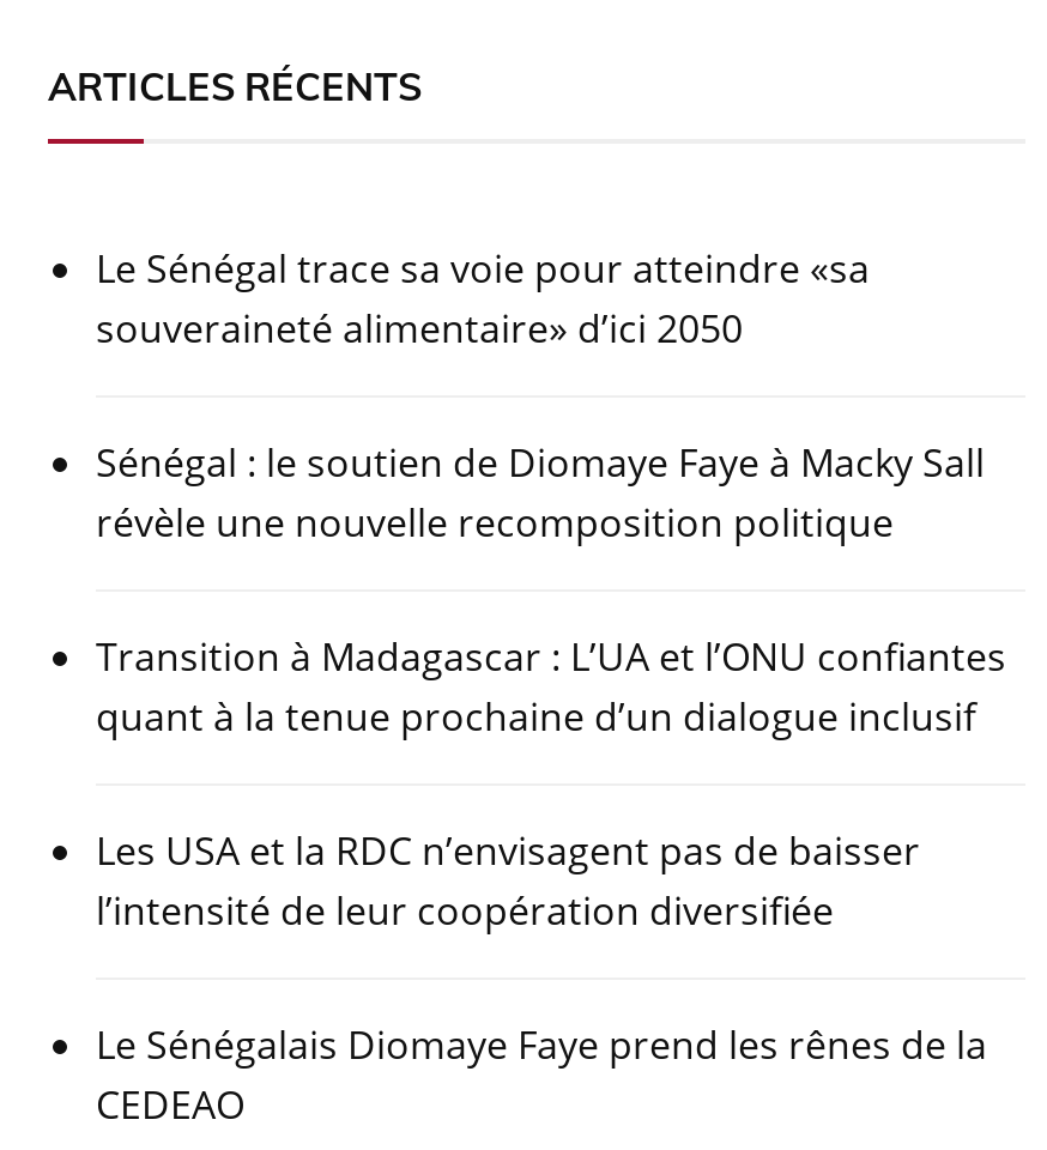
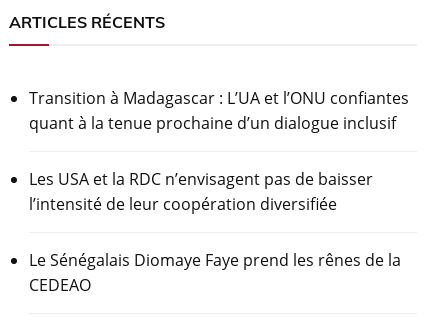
[96,241,985,548] Le Sénégal trace sa voie pour atteindre «sa | souveraineté alimentaire» d’ici 2050 | Sénégal : le soutien de Diomaye Faye à Macky Sall | révèle une nouvelle recomposition politique -> none

